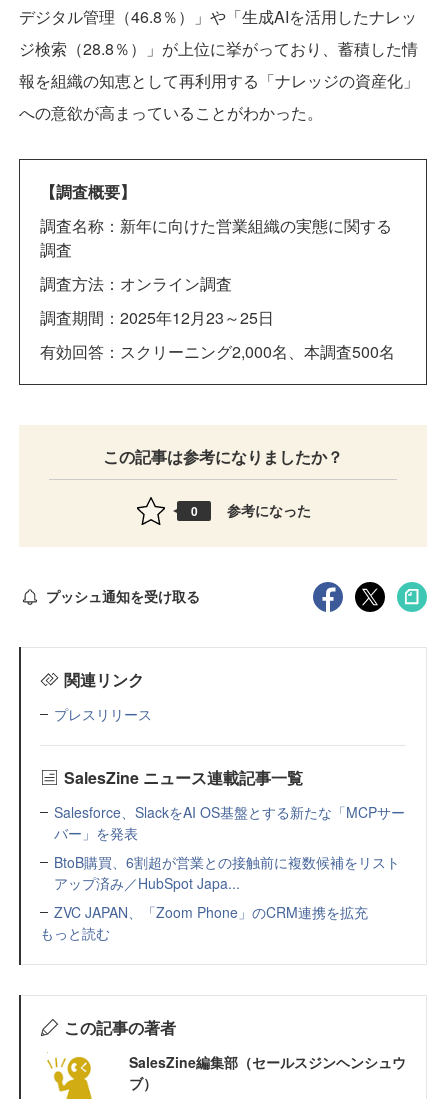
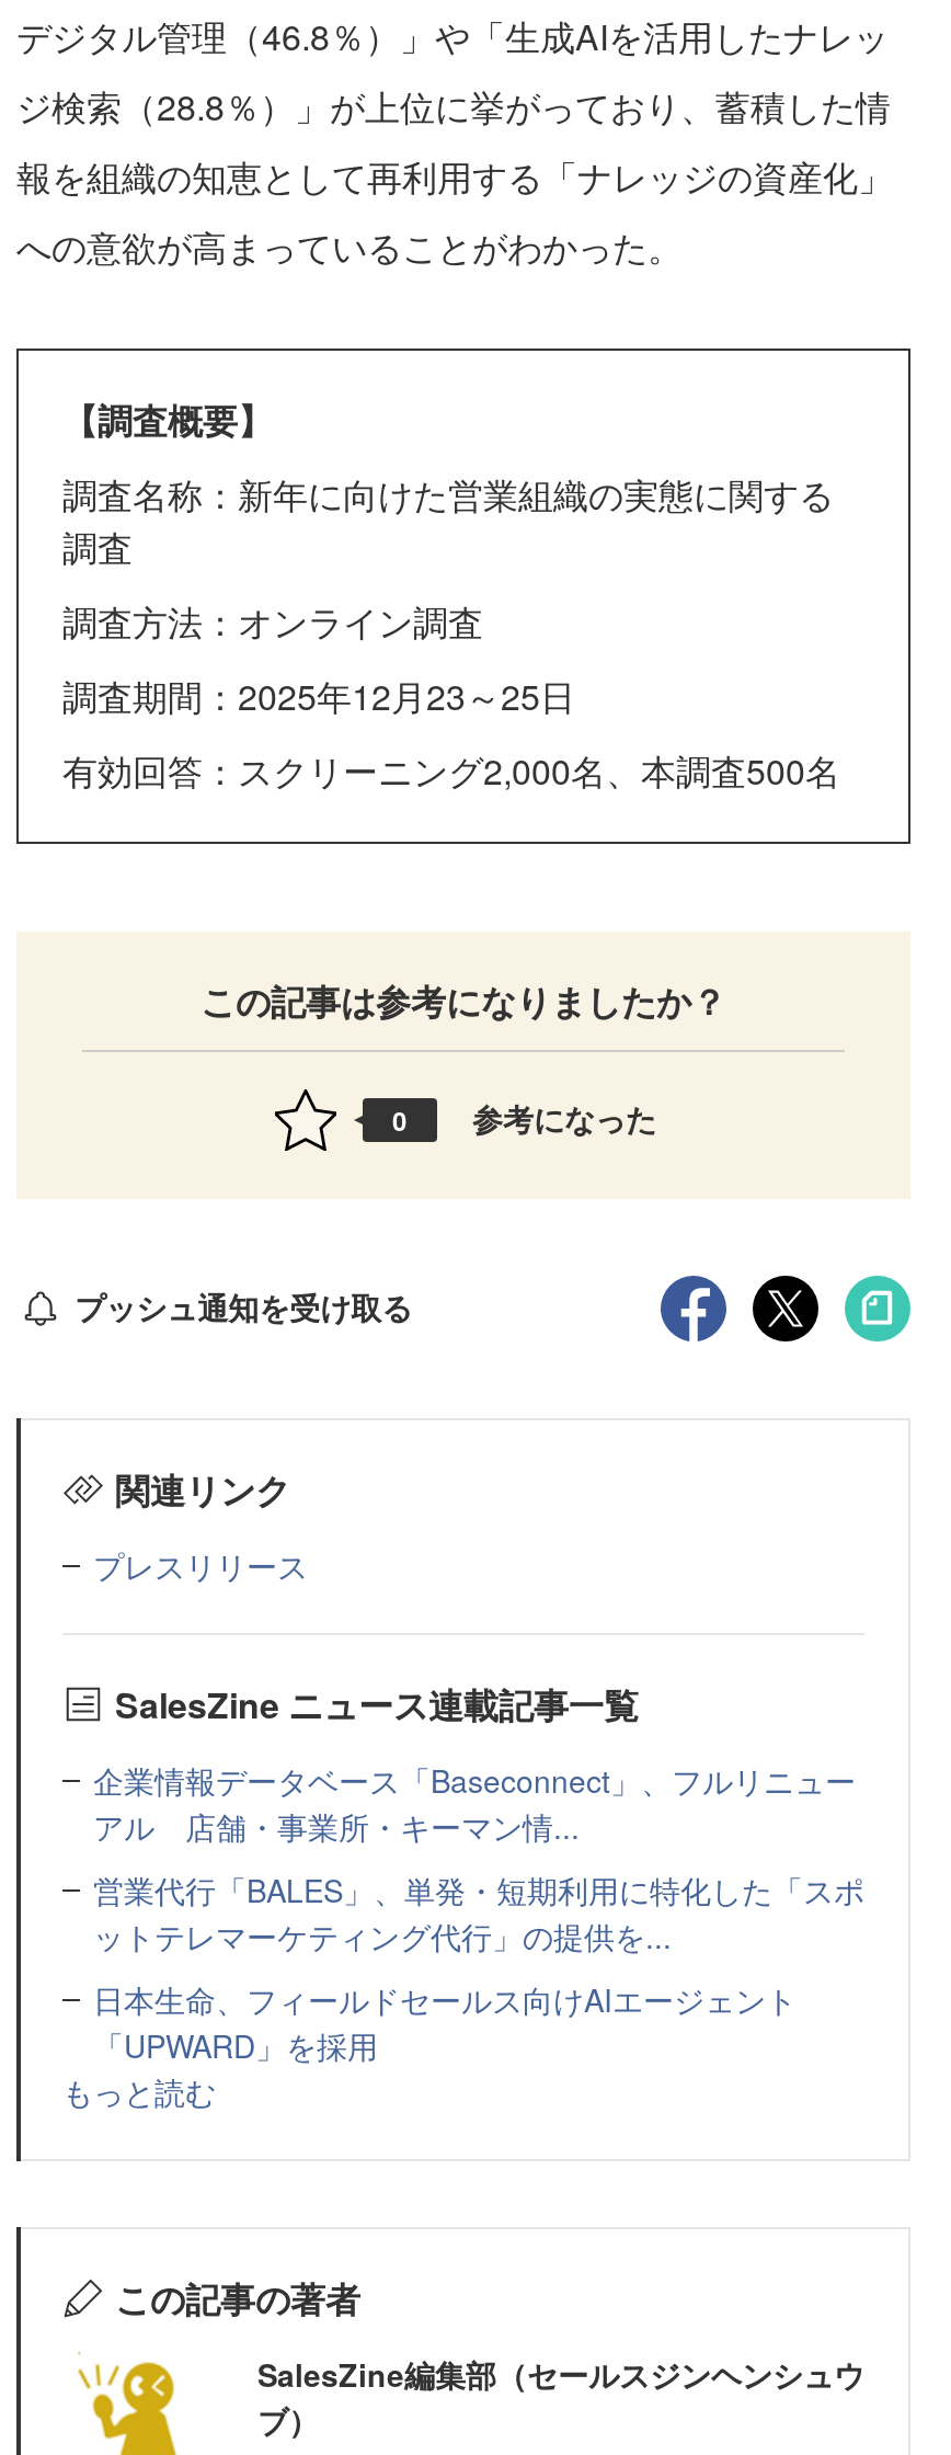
[54,802,405,922] Salesforce、SlackをAI OS基盤とする新たな「MCPサー | バー」を発表 | BtoB購買、6割超が営業との接触前に複数候補をリスト | アップ済み／HubSpot Japa... | ZVC JAPAN、「Zoom Phone」のCRM連携を拡充 -> [93,1757,864,2066] 企業情報データベース「Baseconnect」、フルリニュー | アル 店舗・事業所・キーマン情... | 営業代行「BALES」、単発・短期利用に特化した「スポ | ットテレマーケティング代行」の提供を... | 日本生命、フィールドセールス向けAIエージェント | 「UPWARD」を採用

